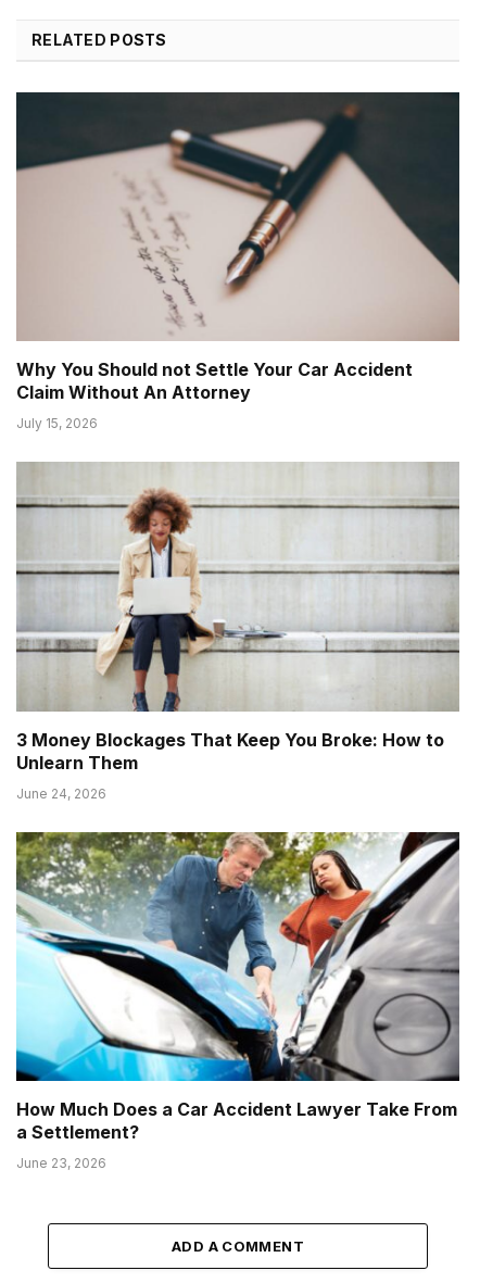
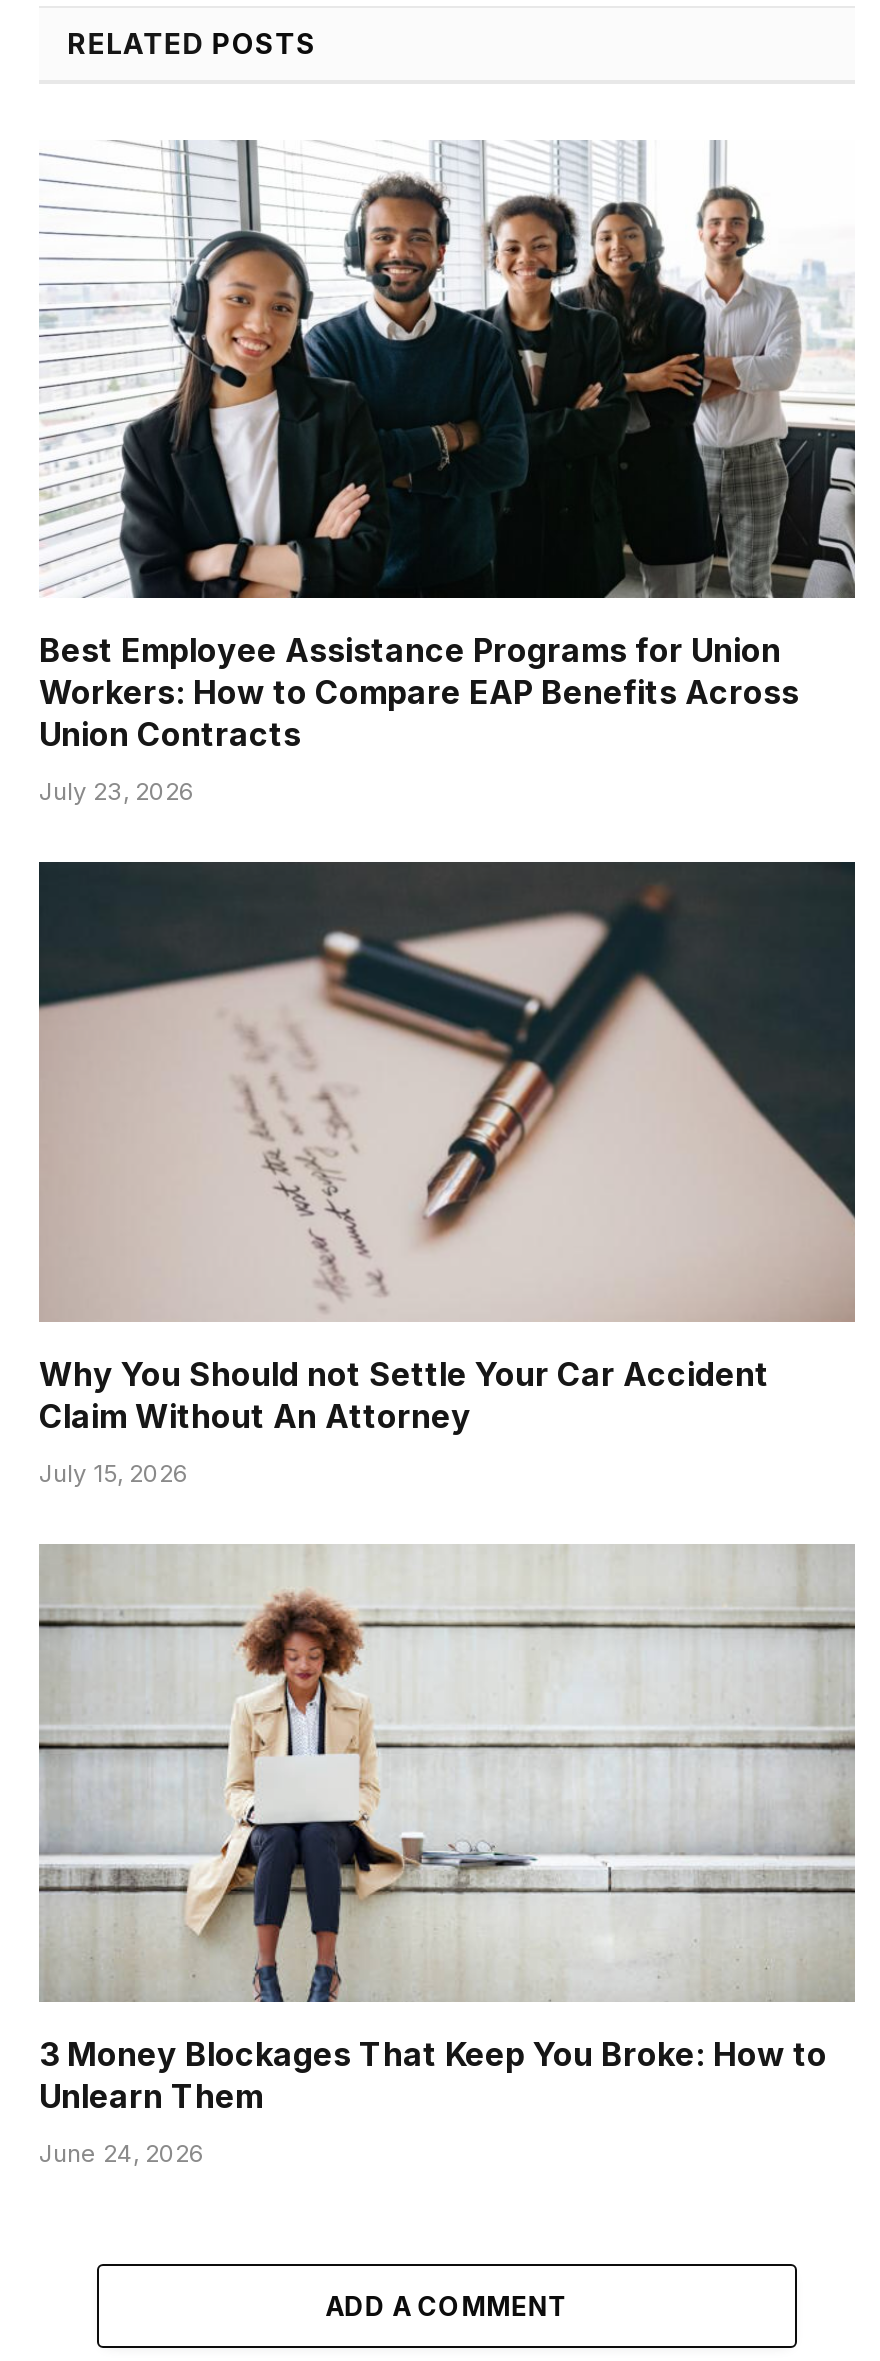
none -> [39,140,855,807] [image] | Best Employee Assistance Programs for Union | Workers: How to Compare EAP Benefits Across | Union Contracts | July 23, 2026
moved [16,98,459,802] -> [39,874,855,2169]: [image] | Why You Should not Settle Your Car Accident | Claim Without An Attorney | July 15, 2026 | 3 Money Blockages That Keep You Broke: How to | Unlearn Them | June 24, 2026
[15,831,460,1172] [image] | How Much Does a Car Accident Lawyer Take From | a Settlement? | June 23, 2026 -> none

